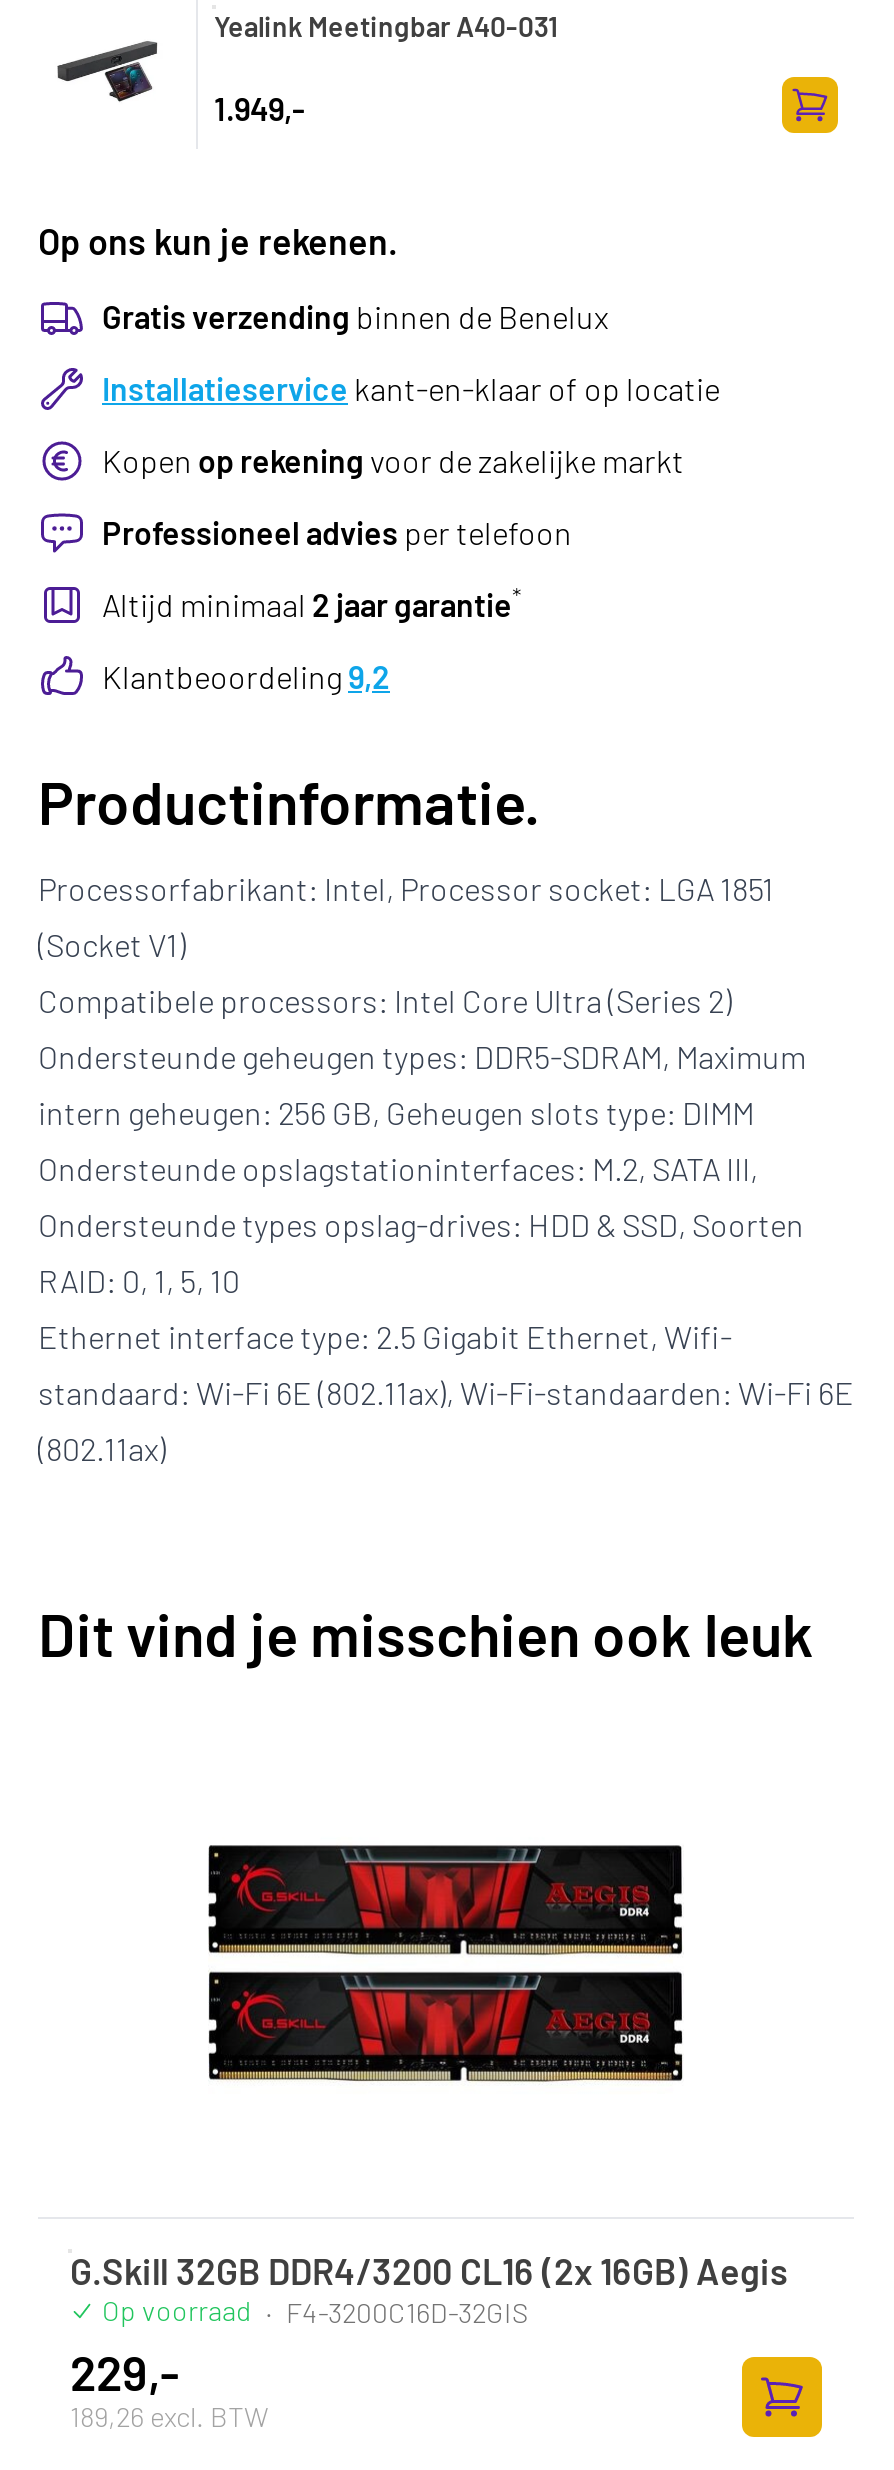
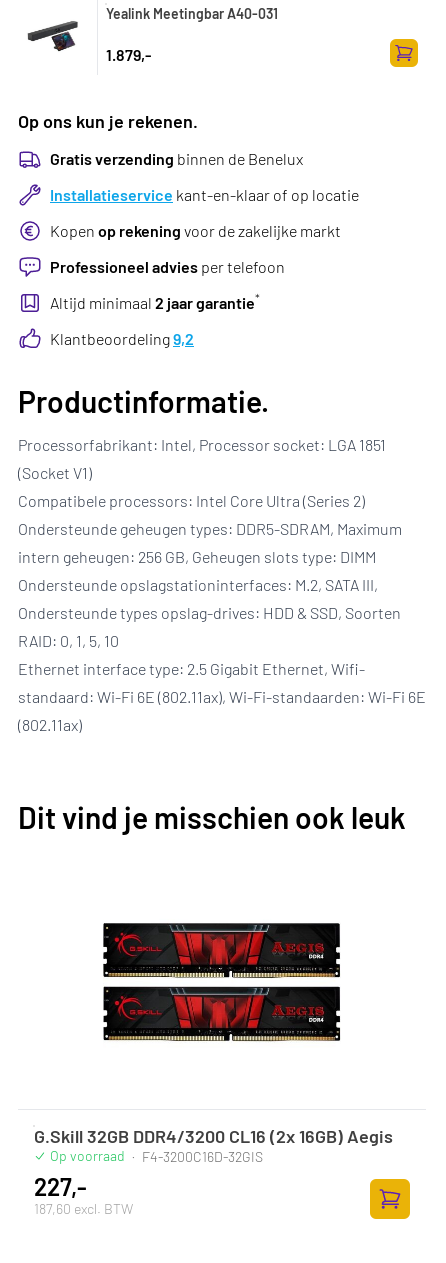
[214,89,304,127] 1.949,- -> [106,45,151,64] 1.879,-
[70,2342,180,2400] 229,- -> [34,1171,87,1200] 227,-
[70,2398,268,2432] 189,26 excl. BTW -> [34,1199,133,1216] 187,60 excl. BTW

